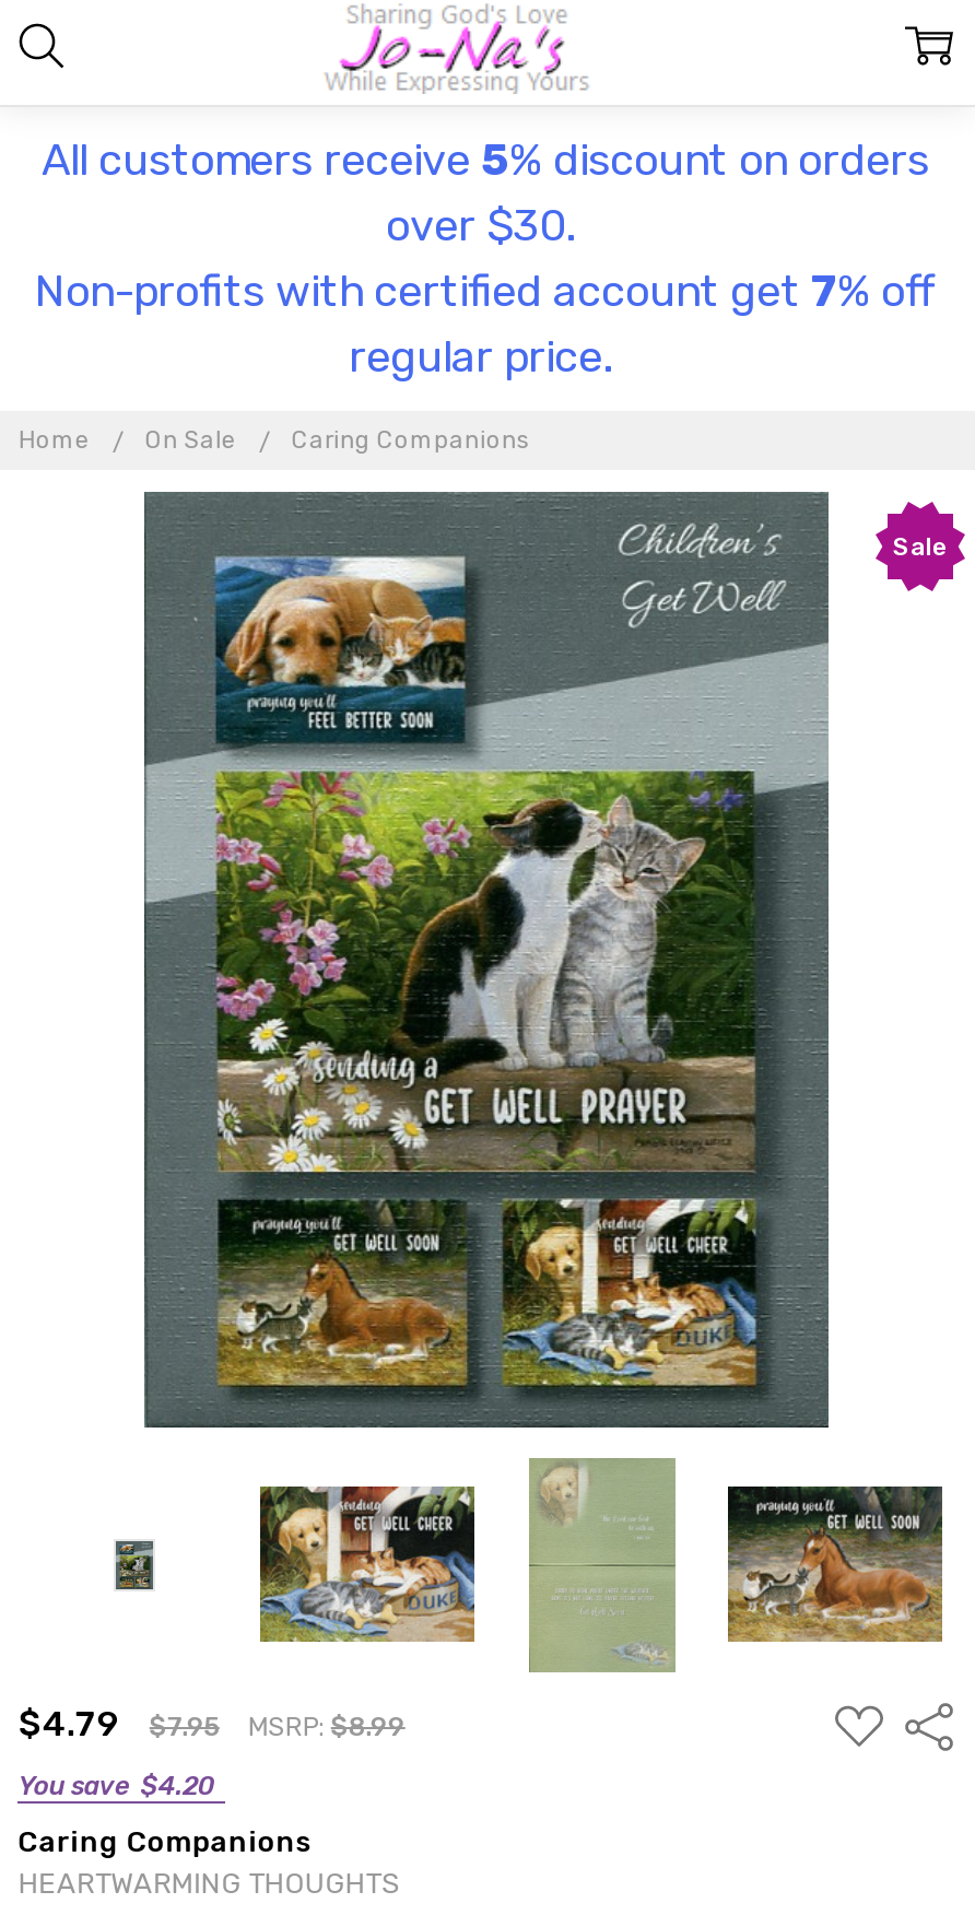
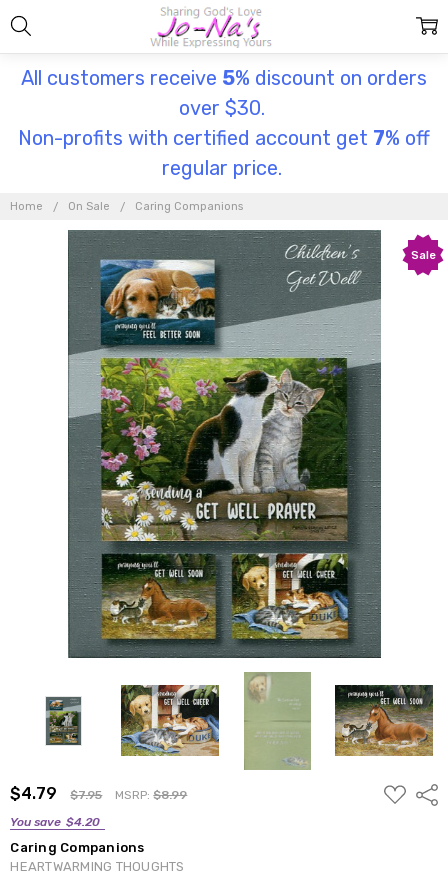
[96,1513,173,1618] [image] -> [45,696,82,746] [image]

